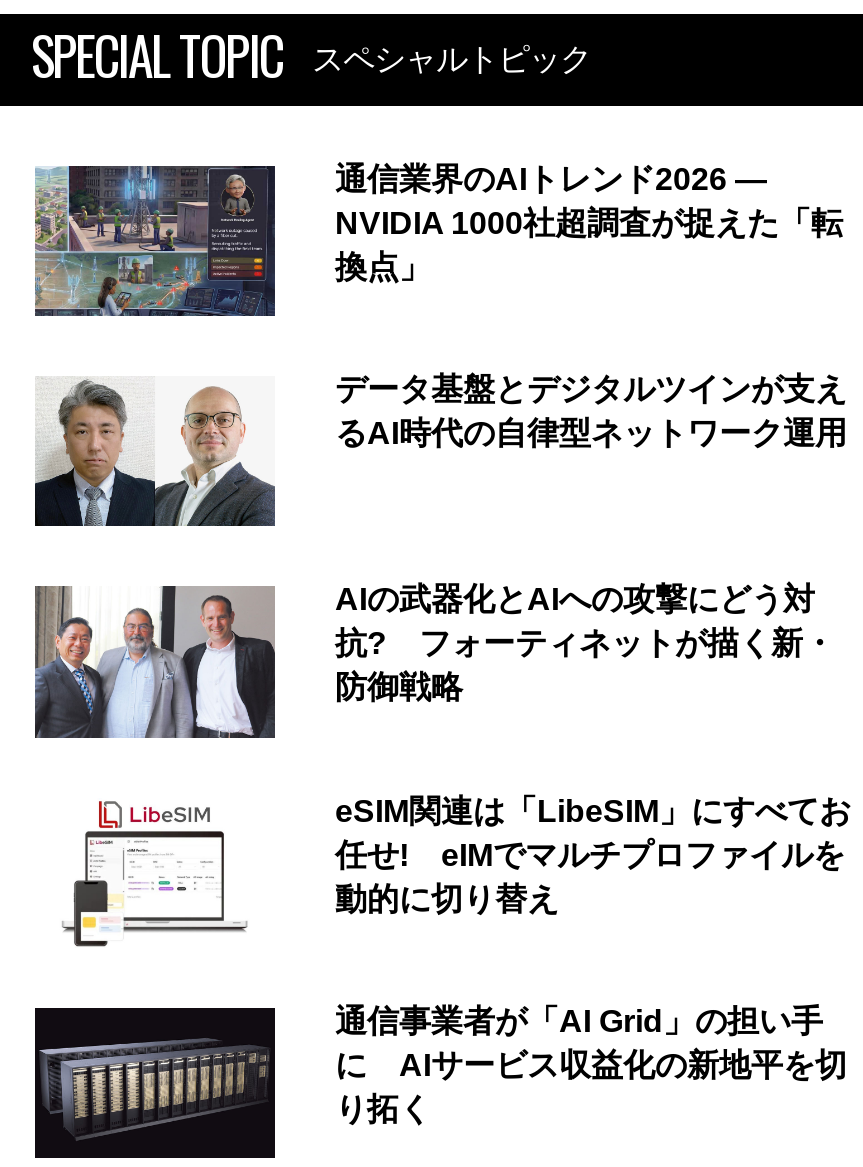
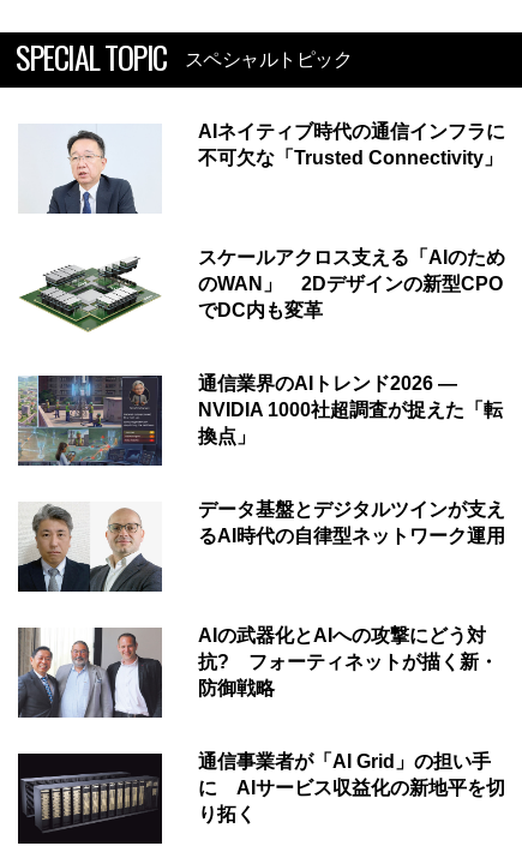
none -> [18,247,505,340] [image] | スケールアクロス支える「AIのため | のWAN」 2Dデザインの新型CPO | でDC内も変革
none -> [46,125,139,215] [image]
none -> [198,121,505,168] AIネイティブ時代の通信インフラに | 不可欠な「Trusted Connectivity」
moved [31,162,847,705] -> [16,373,505,698]: [image] | 通信業界のAIトレンド2026 ― | NVIDIA 1000社超調査が捉えた「転 | ... | 抗? フォーティネットが描く新・ | 防御戦略
[35,793,851,947] [image] | eSIM関連は「LibeSIM」にすべてお | 任せ! eIMでマルチプロファイルを | 動的に切り替え -> none

